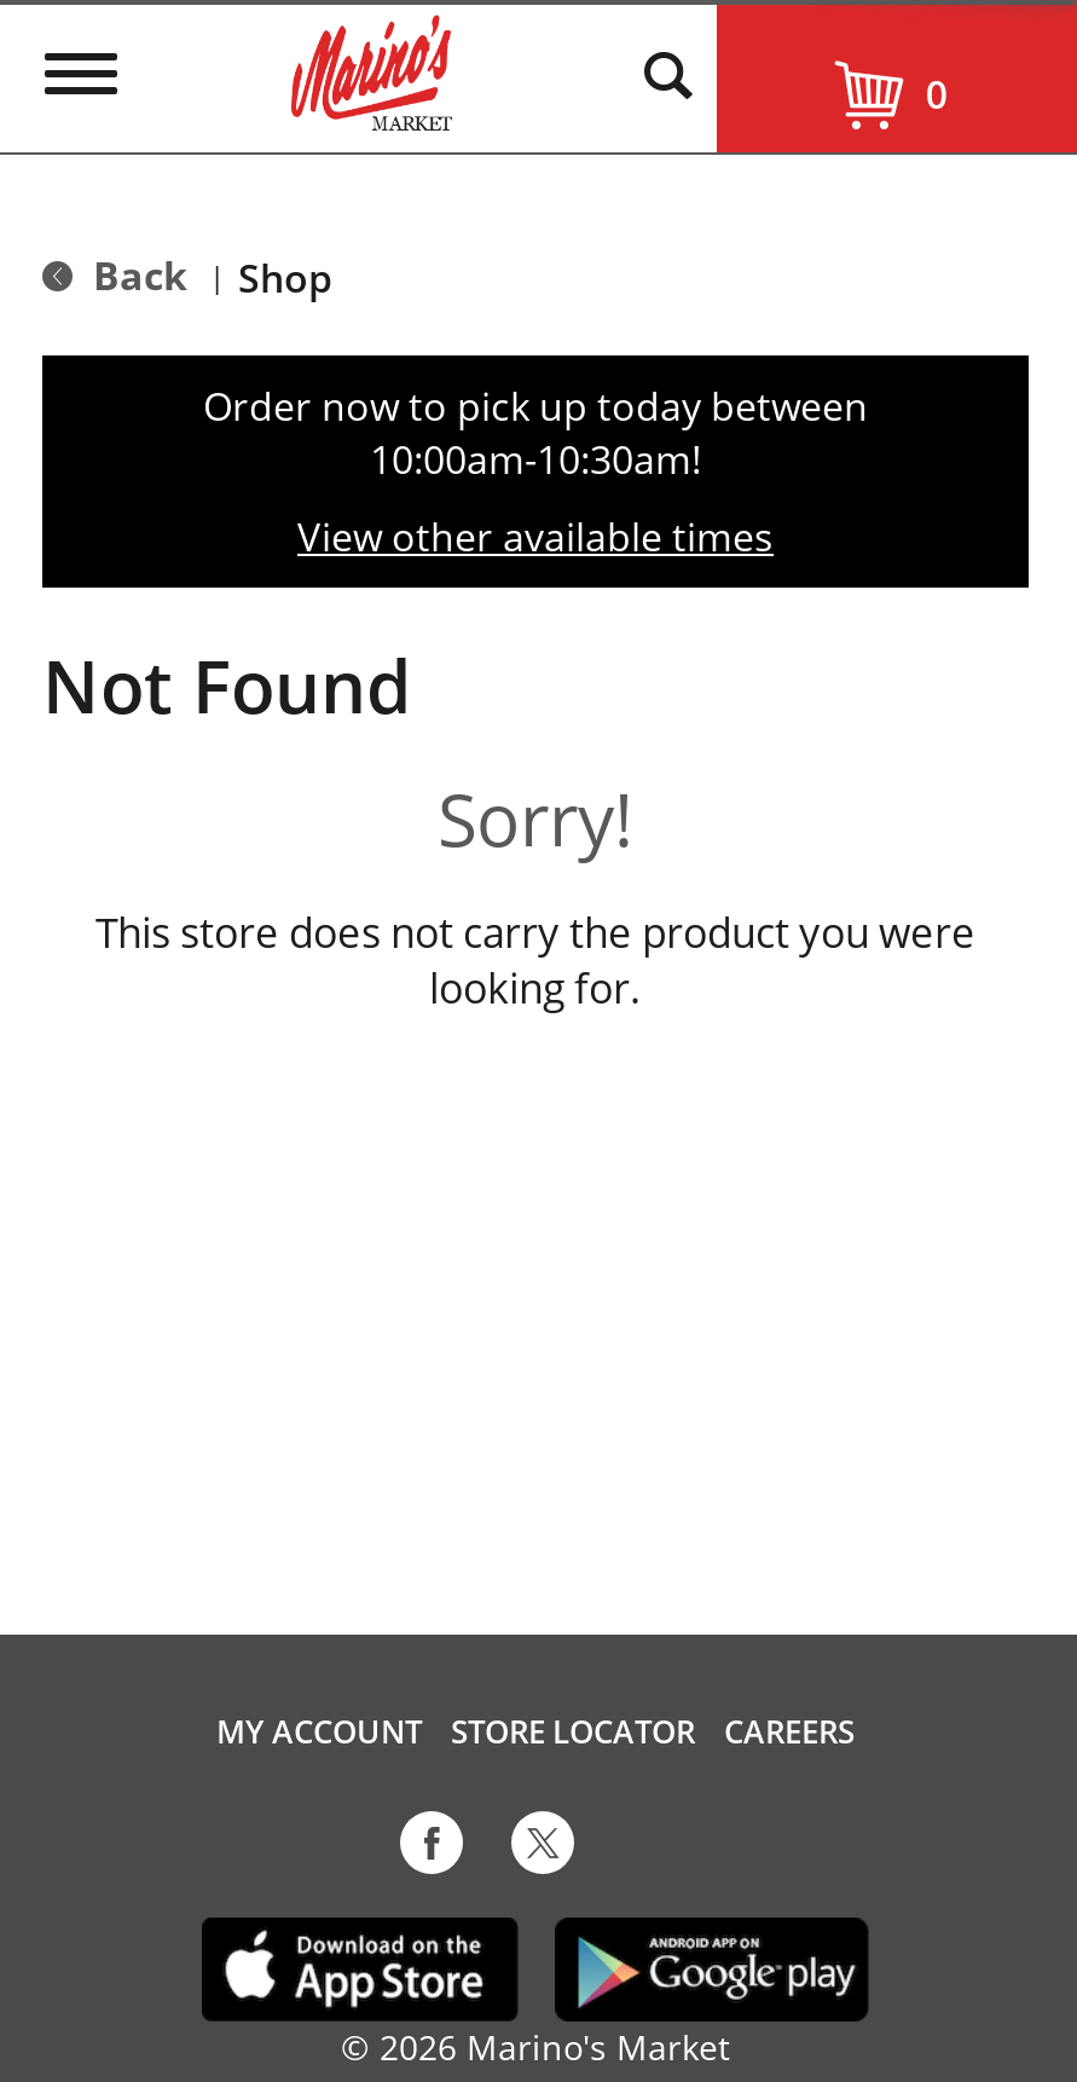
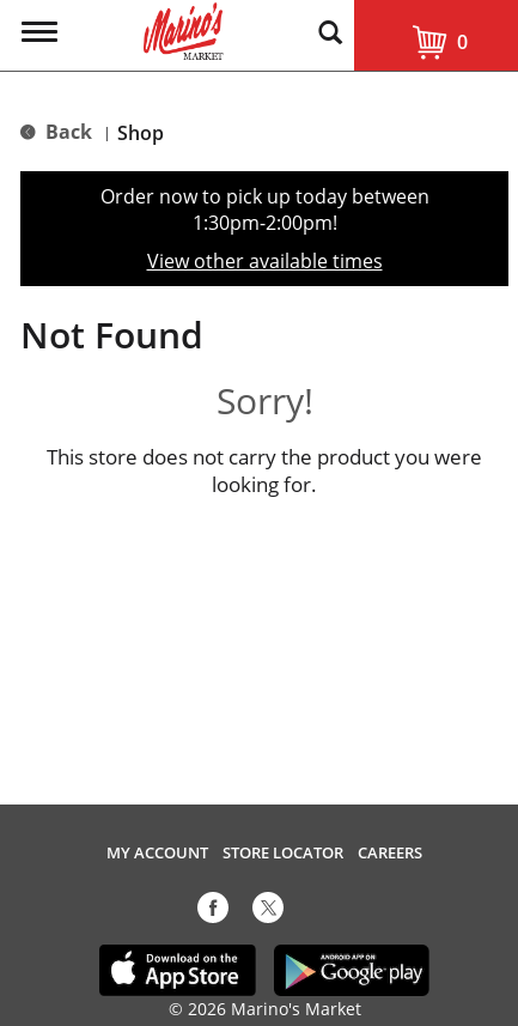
[370,433,701,486] 10:00am-10:30am! -> [192,210,337,236] 1:30pm-2:00pm!

